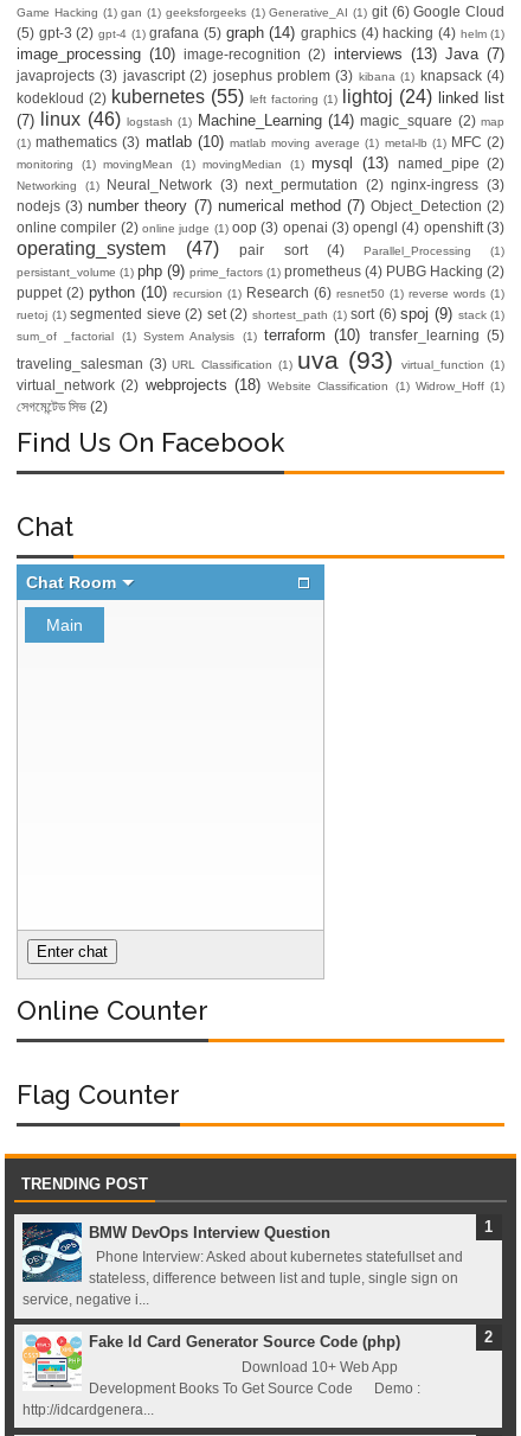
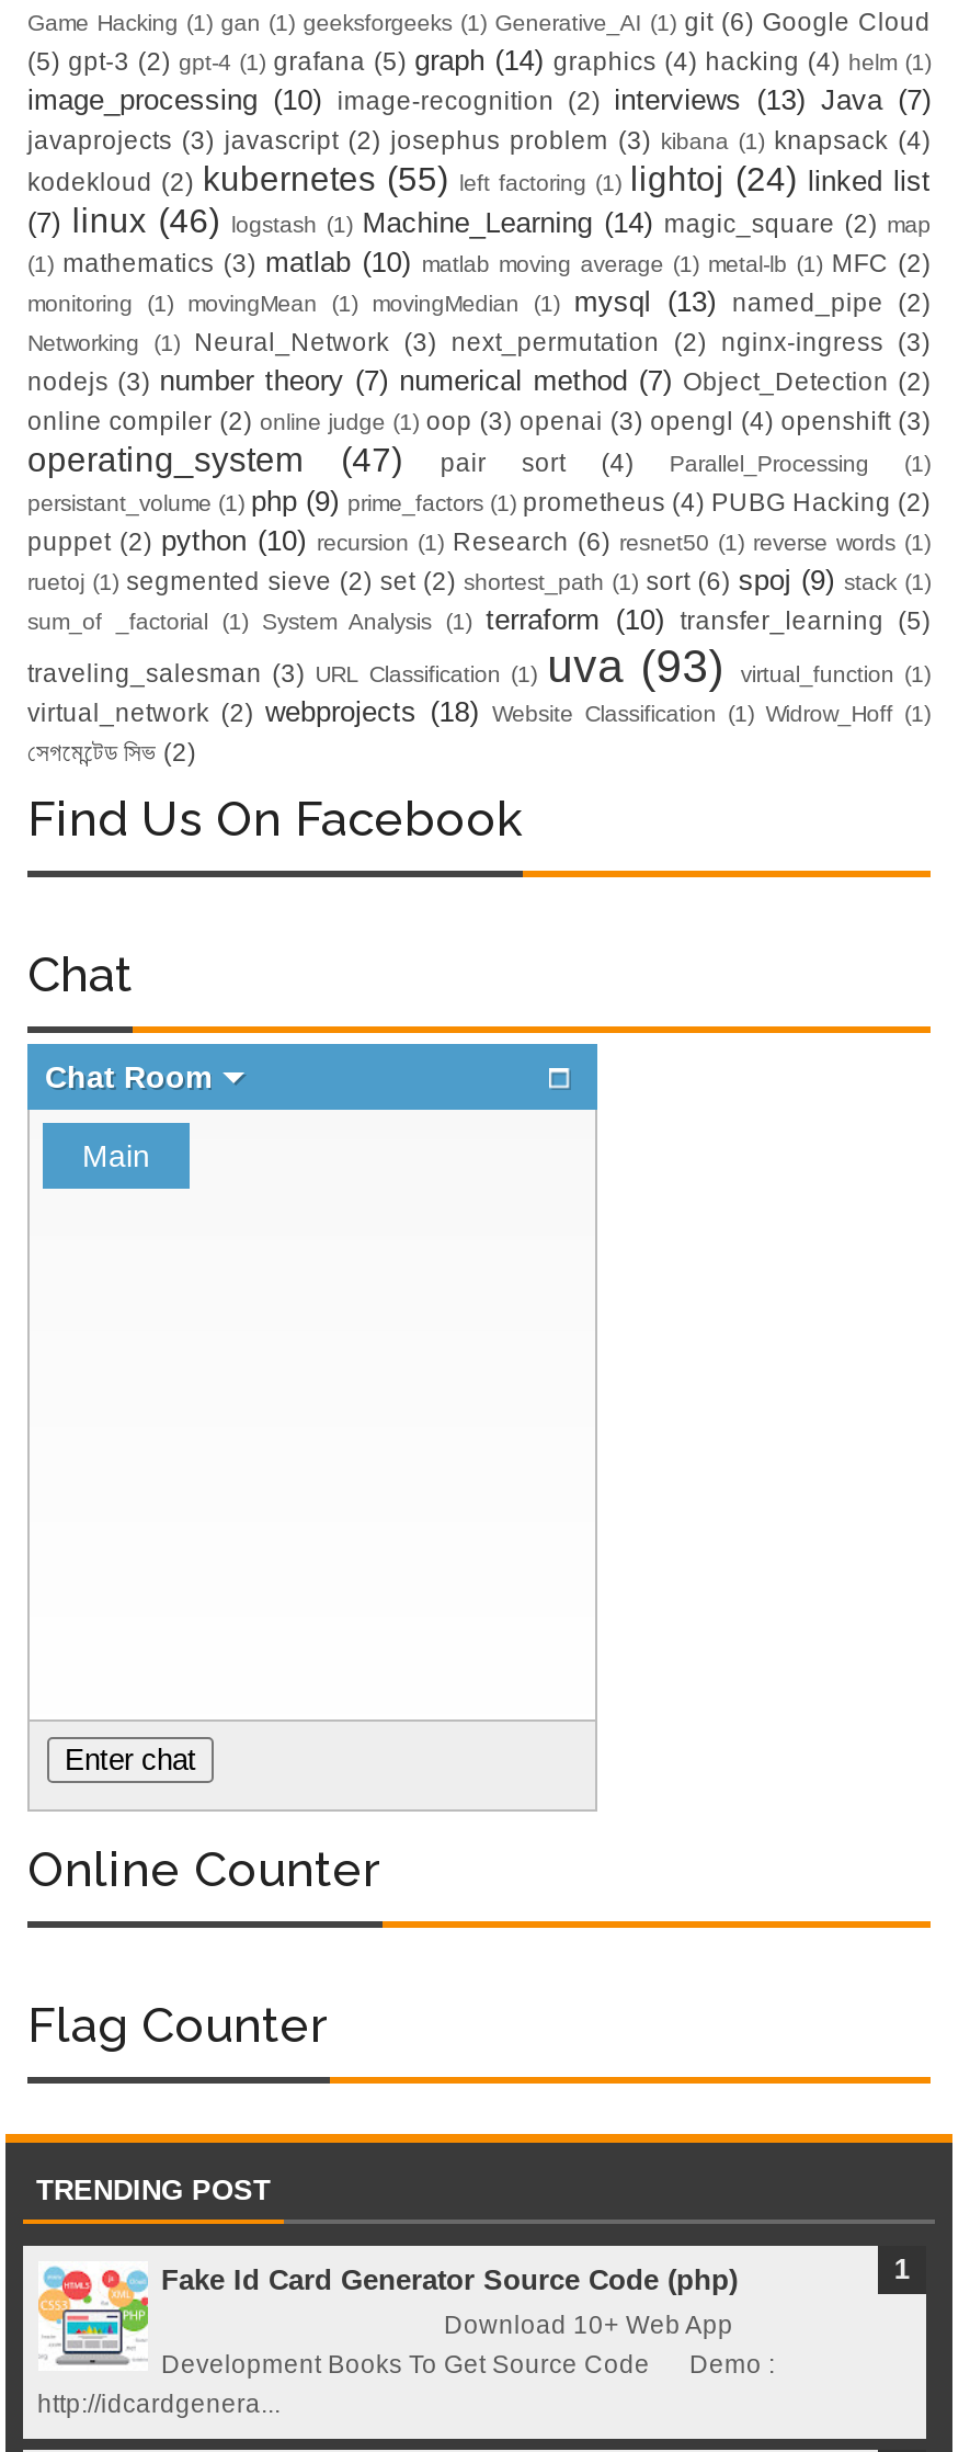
[21,1221,463,1307] [image] | BMW DevOps Interview Question | Phone Interview: Asked about kubernetes statefullset and | stateless, difference between list and tuple, single sign on | service, negative i... -> none

